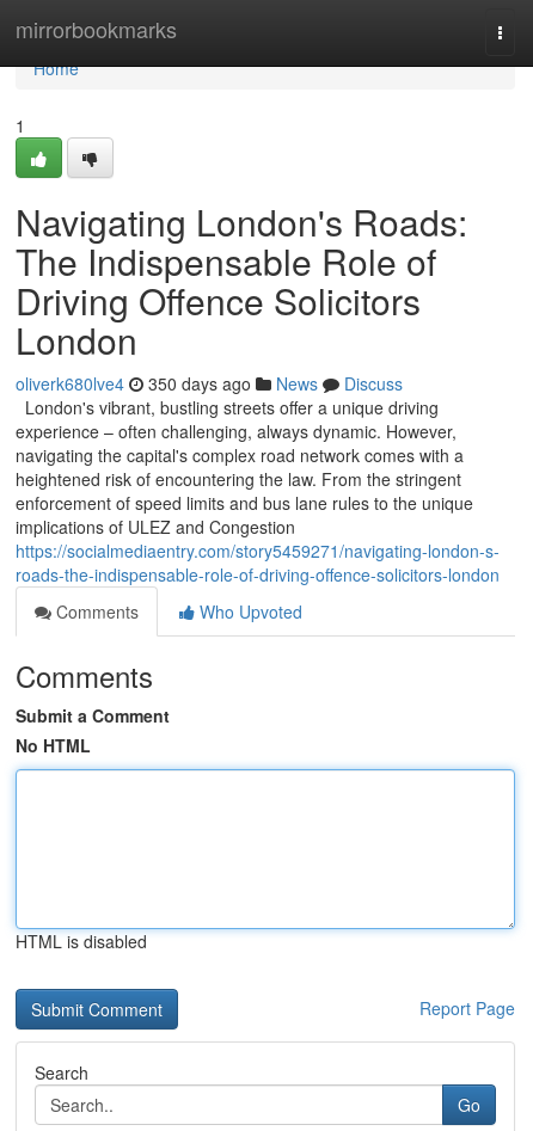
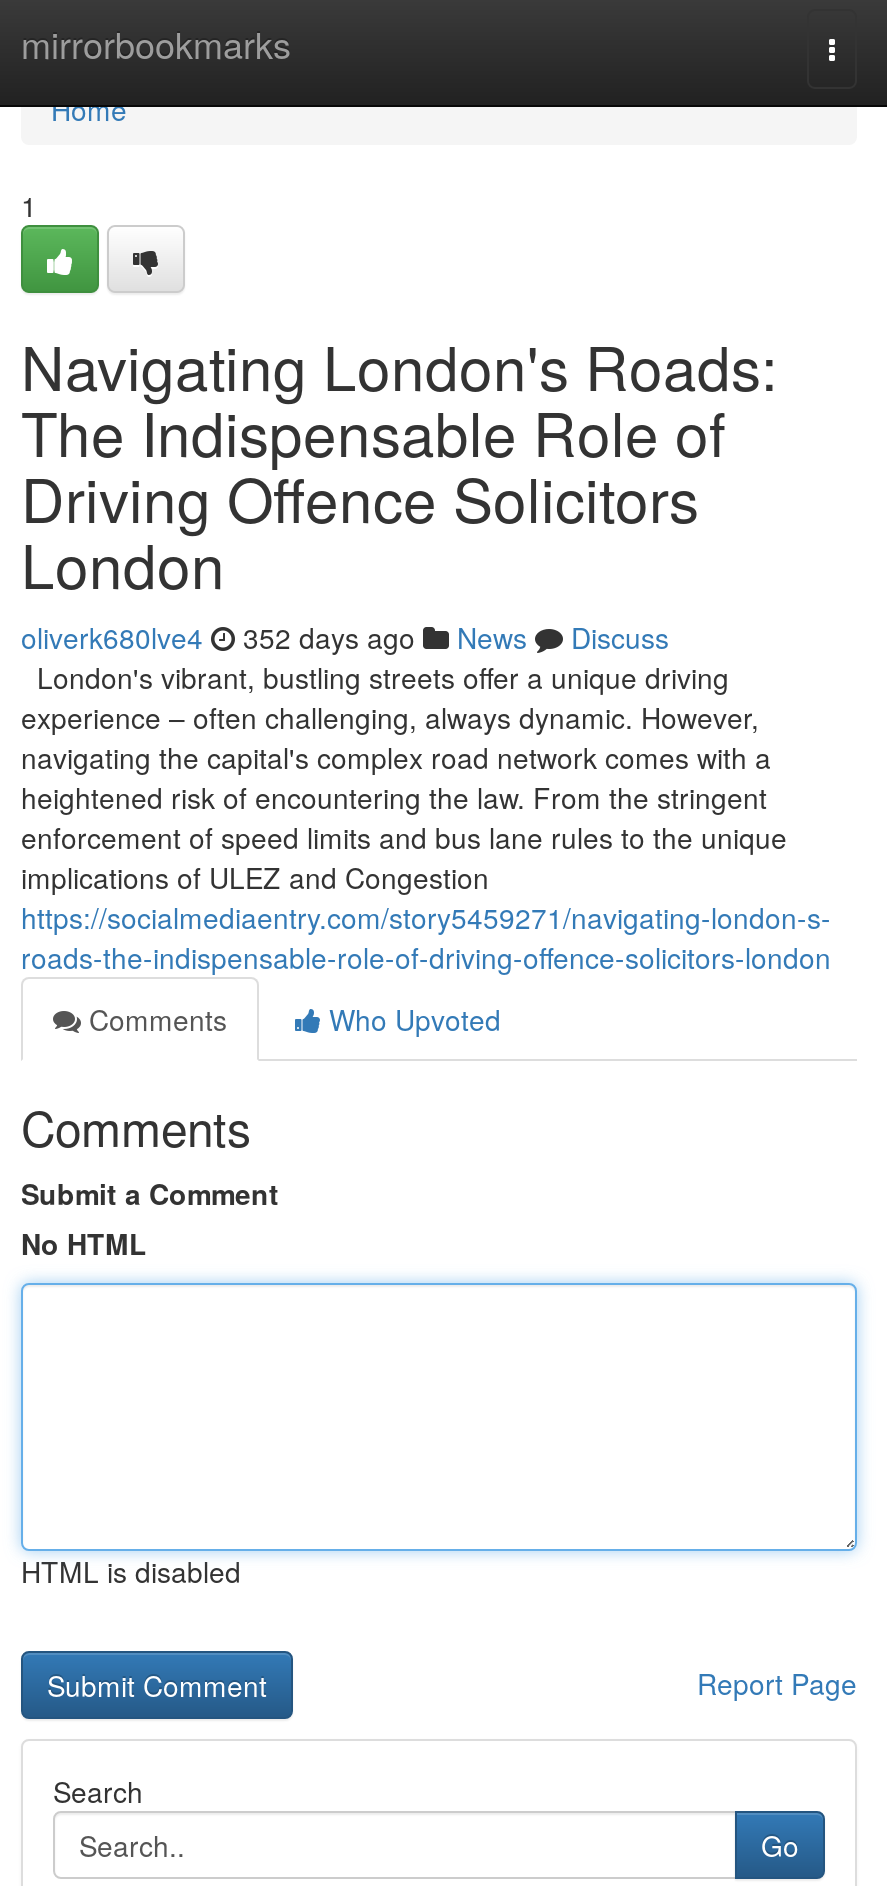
[16,371,403,395] oliverk680lve4 350 days ago News Discuss -> [21,617,669,657] oliverk680lve4 352 days ago News Discuss

